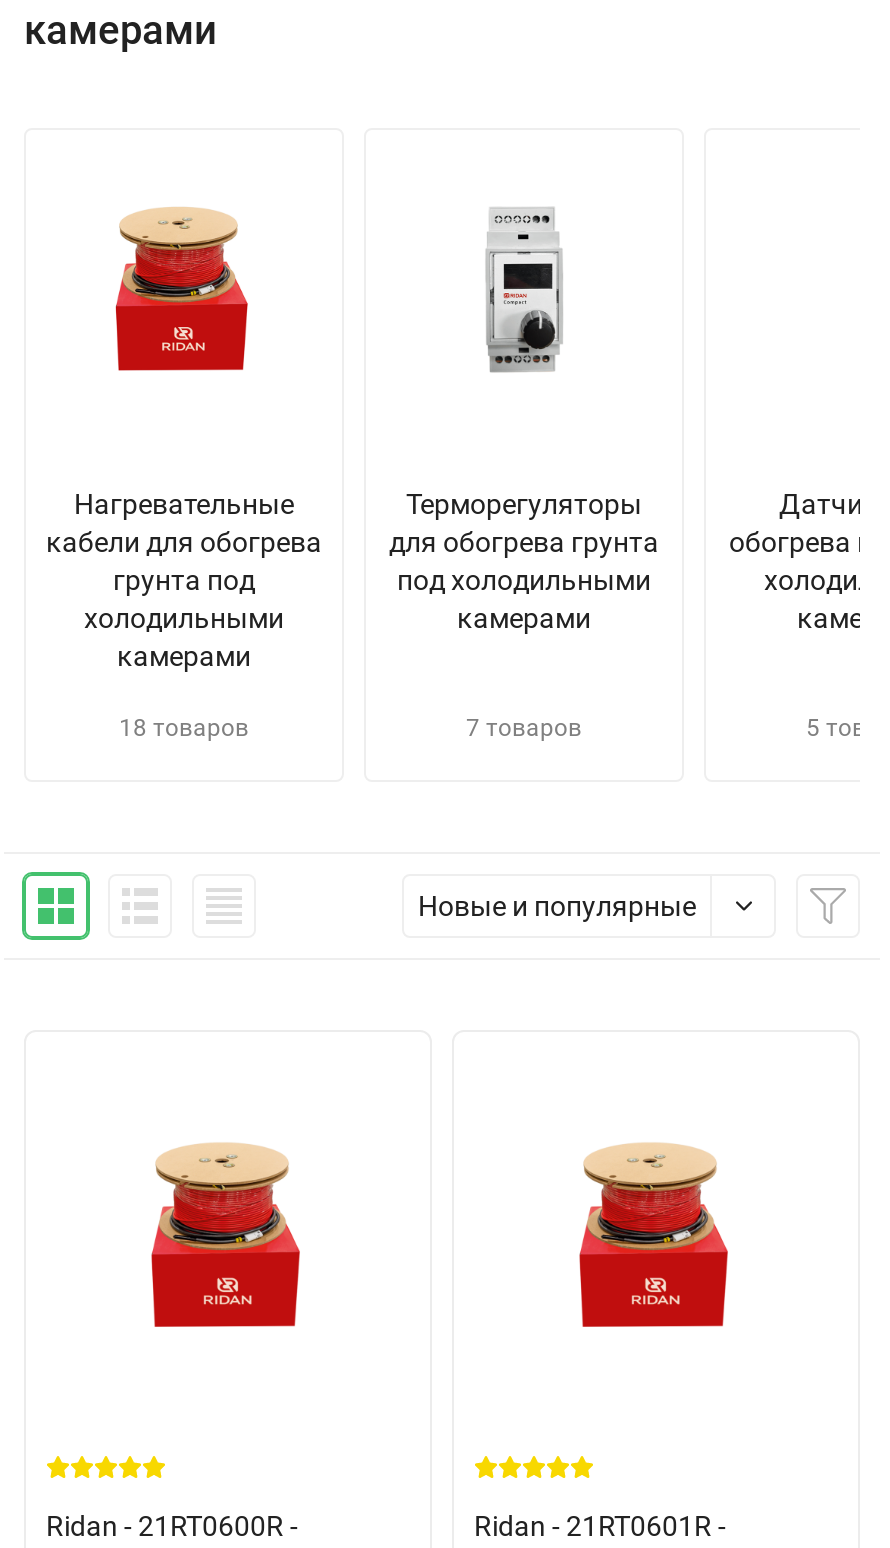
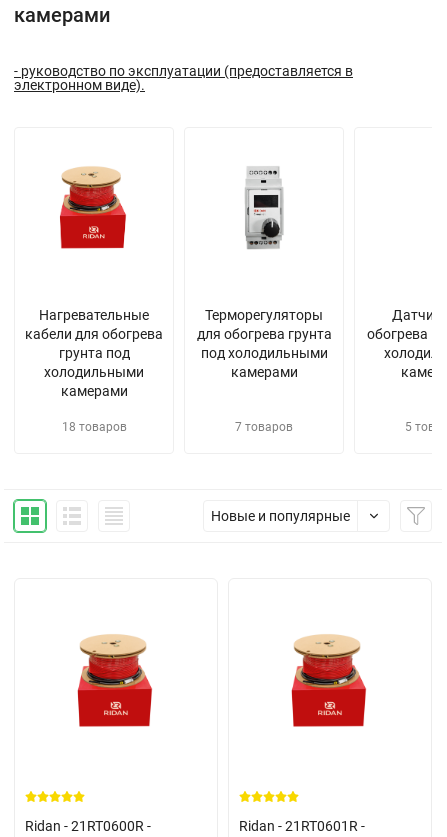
none -> [14,63,353,93] - руководство по эксплуатации (предоставляется в | электронном виде).

